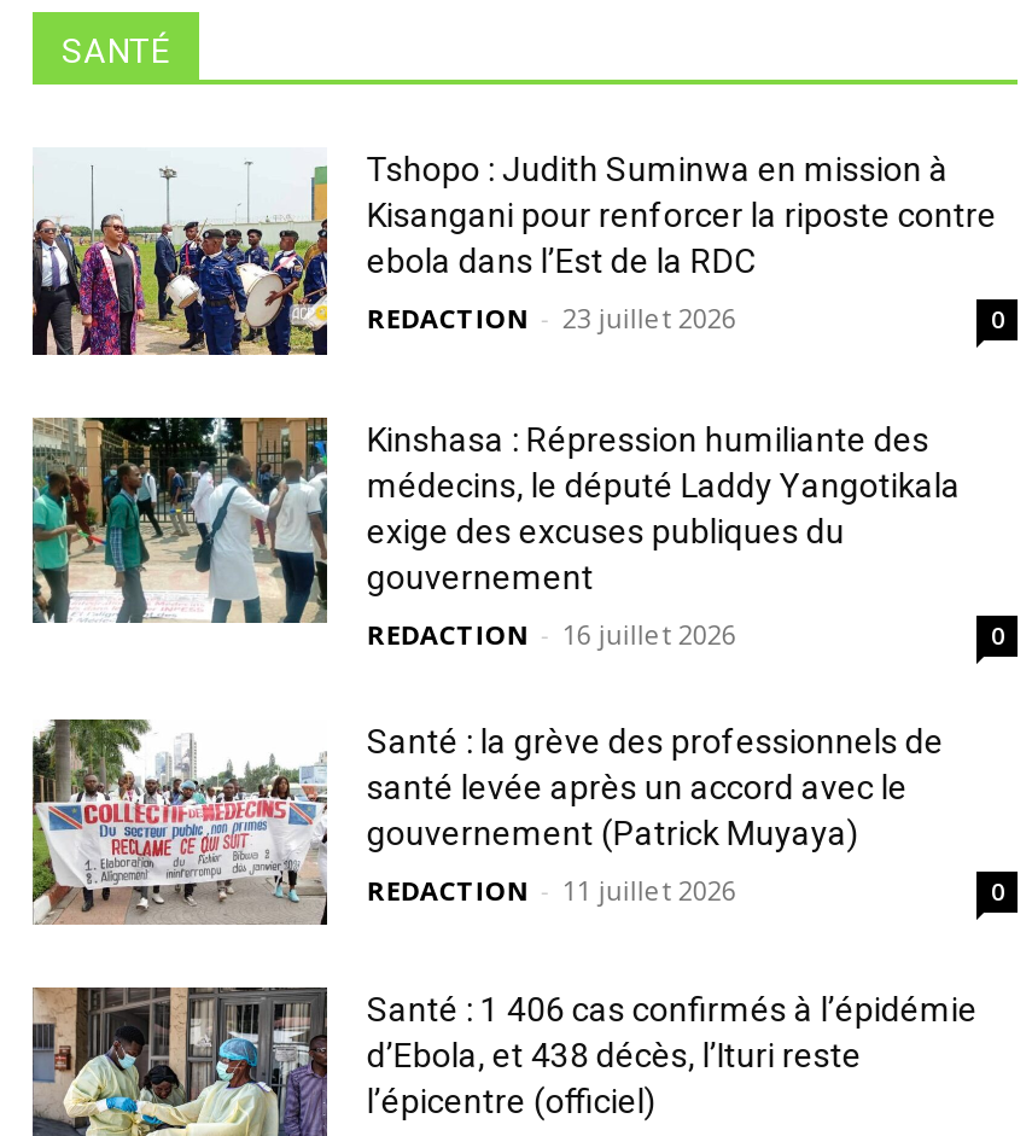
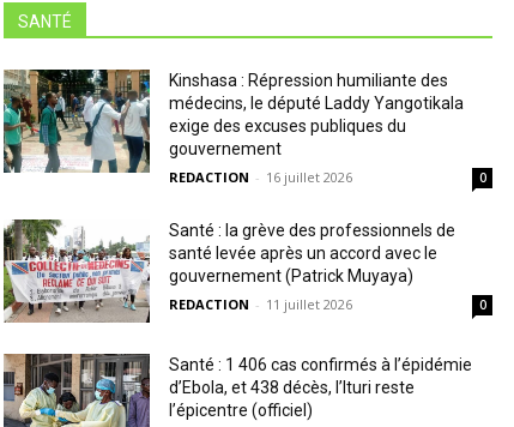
[33,149,1005,357] [image] | Tshopo : Judith Suminwa en mission à | Kisangani pour renforcer la riposte contre | ebola dans l’Est de la RDC | REDACTION - 23 juillet 2026 | 0 -> none

